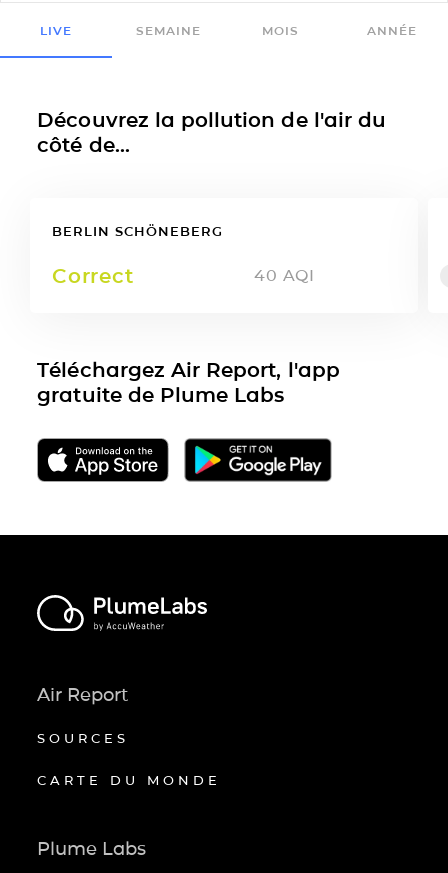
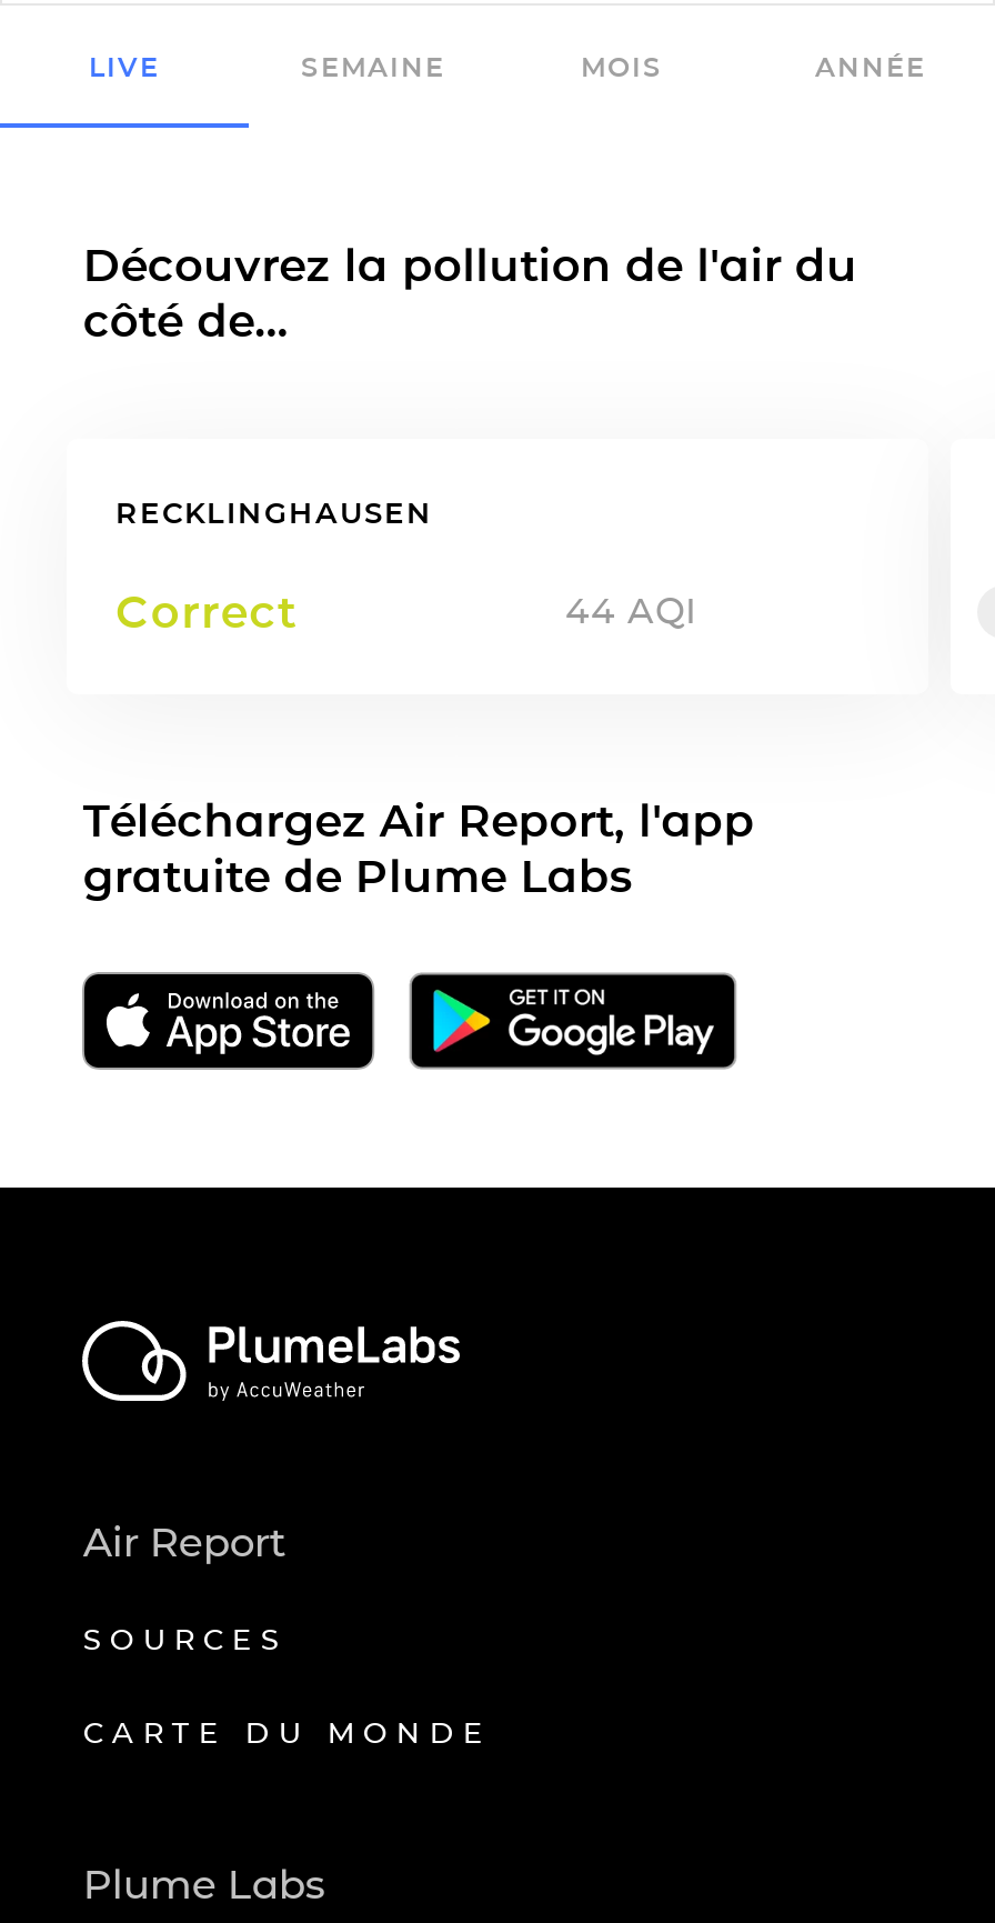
[52,223,223,239] BERLIN SCHÖNEBERG -> [115,494,433,529] RECKLINGHAUSEN
[254,266,314,285] 40 AQI -> [565,589,698,632] 44 AQI

